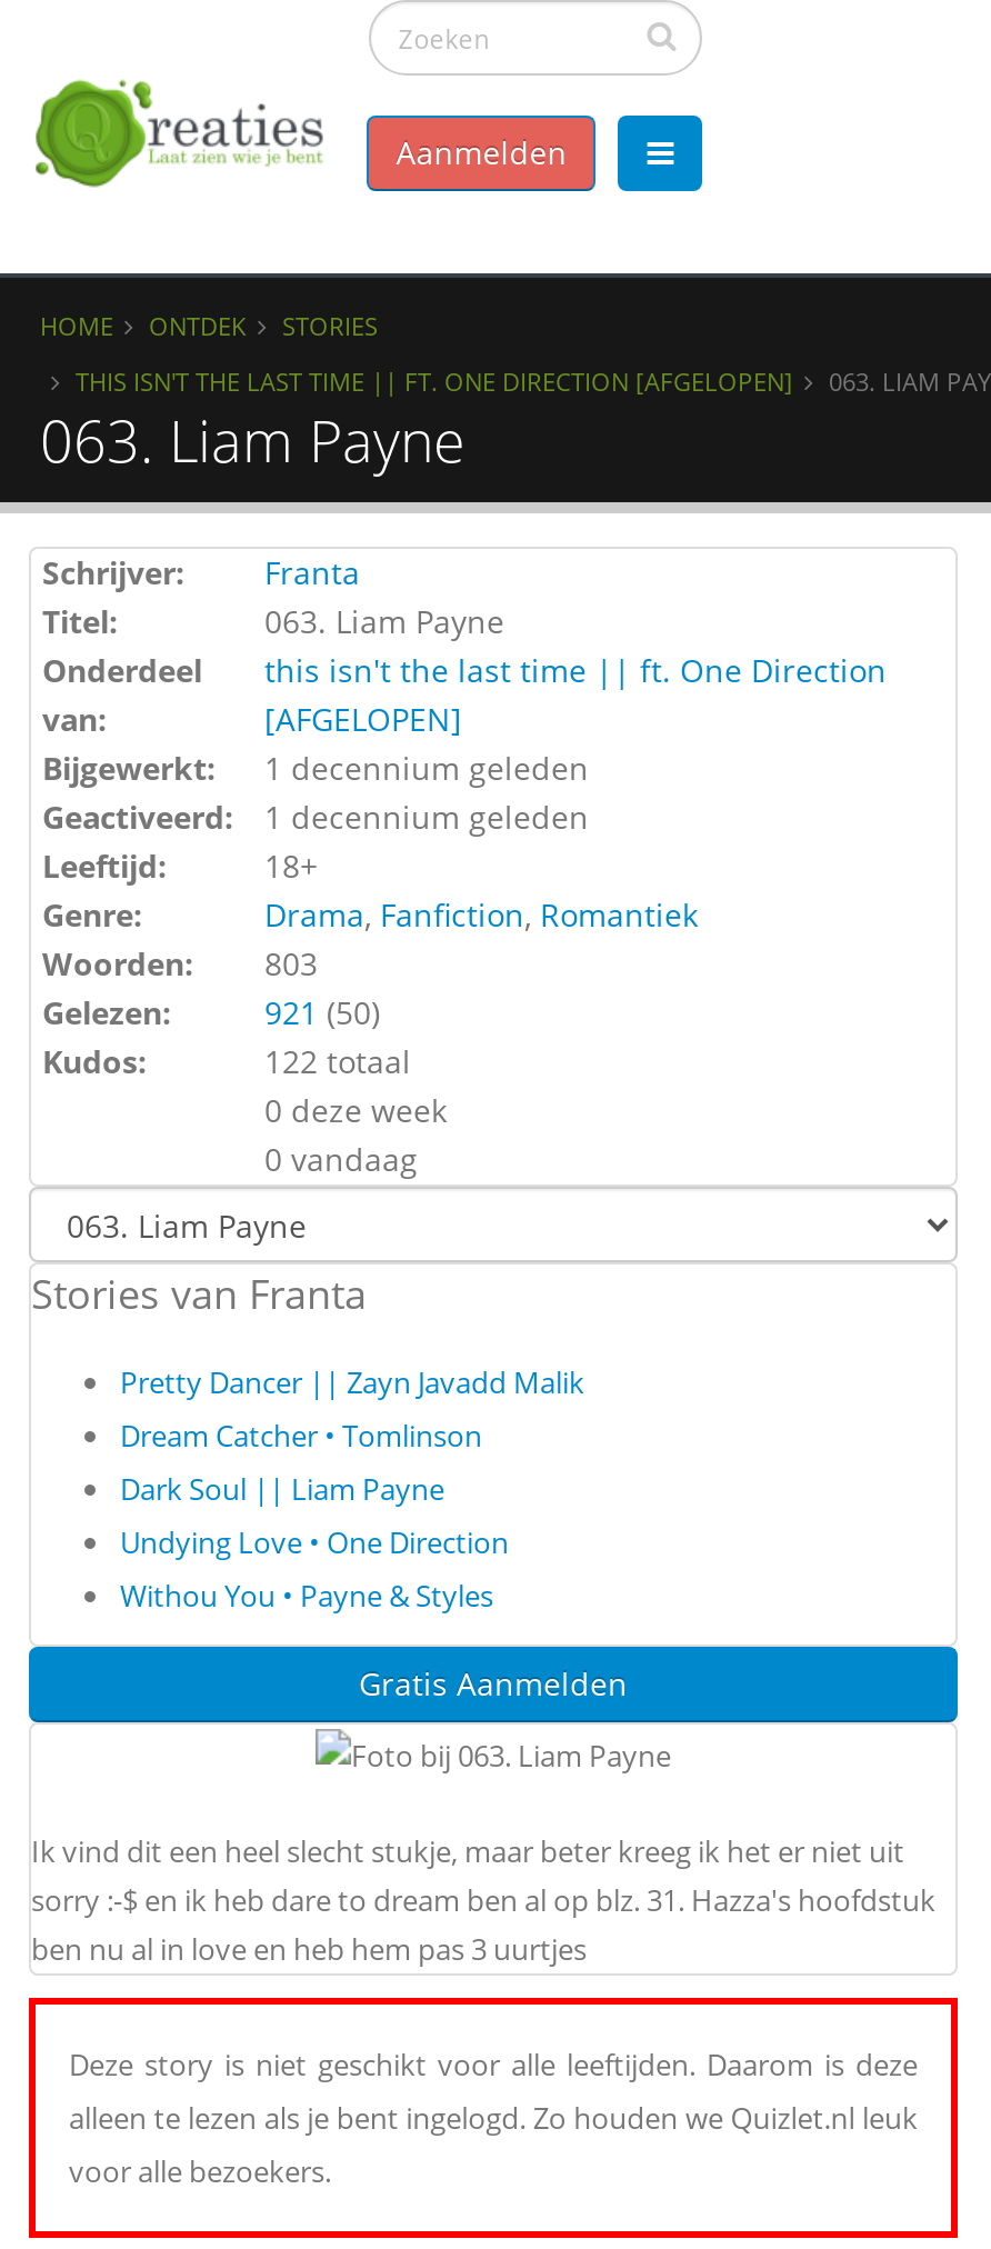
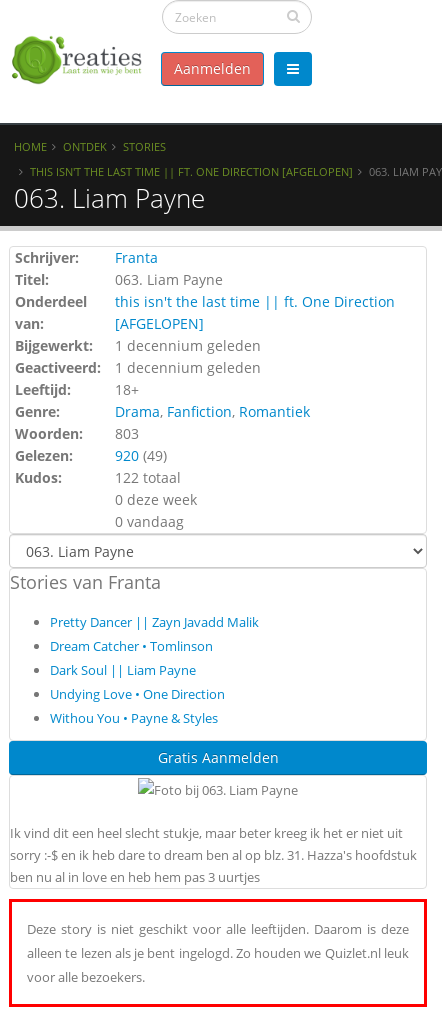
[264,991,380,1033] 921 (50) -> [115,446,167,465] 920 (49)

